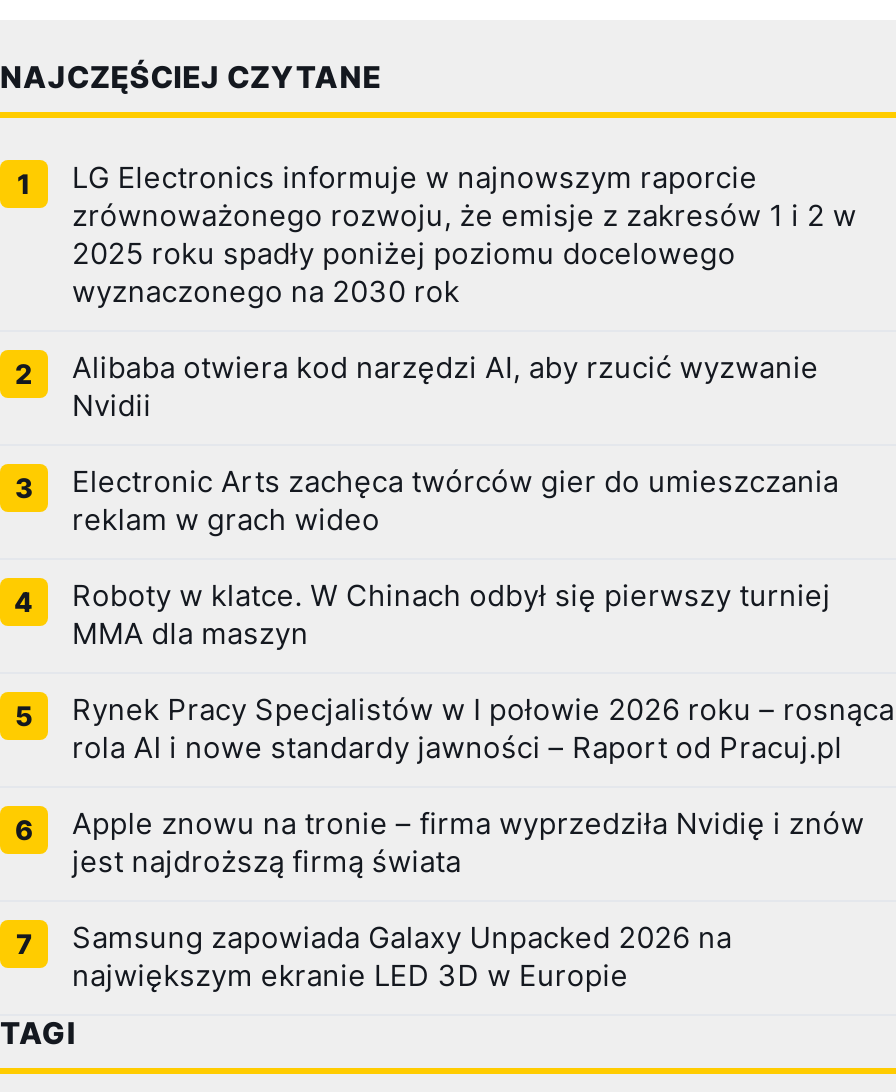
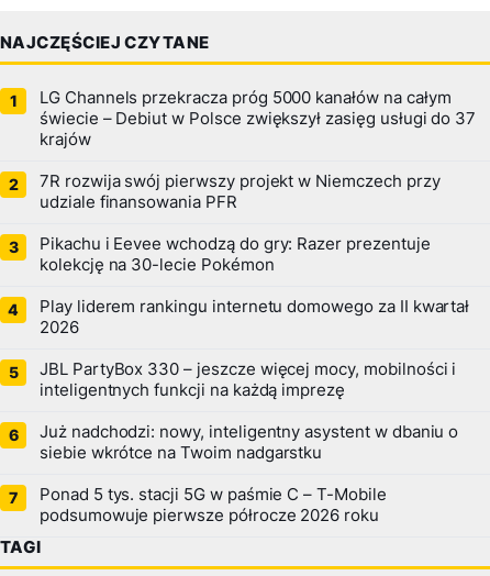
[72,161,857,311] LG Electronics informuje w najnowszym raporcie | zrównoważonego rozwoju, że emisje z zakresów 1 i 2 w | 2025 roku spadły poniżej poziomu docelowego | wyznaczonego na 2030 rok -> [40,88,476,150] LG Channels przekracza próg 5000 kanałów na całym | świecie – Debiut w Polsce zwiększył zasięg usługi do 37 | krajów
[72,351,819,425] Alibaba otwiera kod narzędzi AI, aby rzucić wyzwanie | Nvidii -> [40,172,440,213] 7R rozwija swój pierwszy projekt w Niemczech przy | udziale finansowania PFR
[72,465,839,539] Electronic Arts zachęca twórców gier do umieszczania | reklam w grach wideo -> [40,235,430,275] Pikachu i Eevee wchodzą do gry: Razer prezentuje | kolekcję na 30-lecie Pokémon
[72,579,831,653] Roboty w klatce. W Chinach odbył się pierwszy turniej | MMA dla maszyn -> [40,297,469,338] Play liderem rankingu internetu domowego za II kwartał | 2026
[72,693,894,767] Rynek Pracy Specjalistów w I połowie 2026 roku – rosnąca | rola AI i nowe standardy jawności – Raport od Pracuj.pl -> [40,360,456,401] JBL PartyBox 330 – jeszcze więcej mocy, mobilności i | inteligentnych funkcji na każdą imprezę
[72,807,864,881] Apple znowu na tronie – firma wyprzedziła Nvidię i znów | jest najdroższą firmą świata -> [40,423,458,463] Już nadchodzi: nowy, inteligentny asystent w dbaniu o | siebie wkrótce na Twoim nadgarstku
[72,921,732,995] Samsung zapowiada Galaxy Unpacked 2026 na | największym ekranie LED 3D w Europie -> [40,485,387,526] Ponad 5 tys. stacji 5G w paśmie C – T-Mobile | podsumowuje pierwsze półrocze 2026 roku

